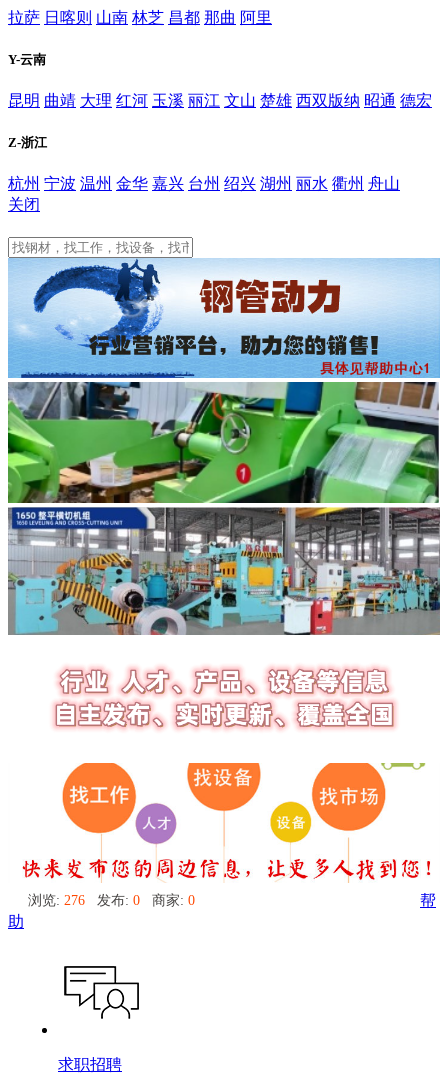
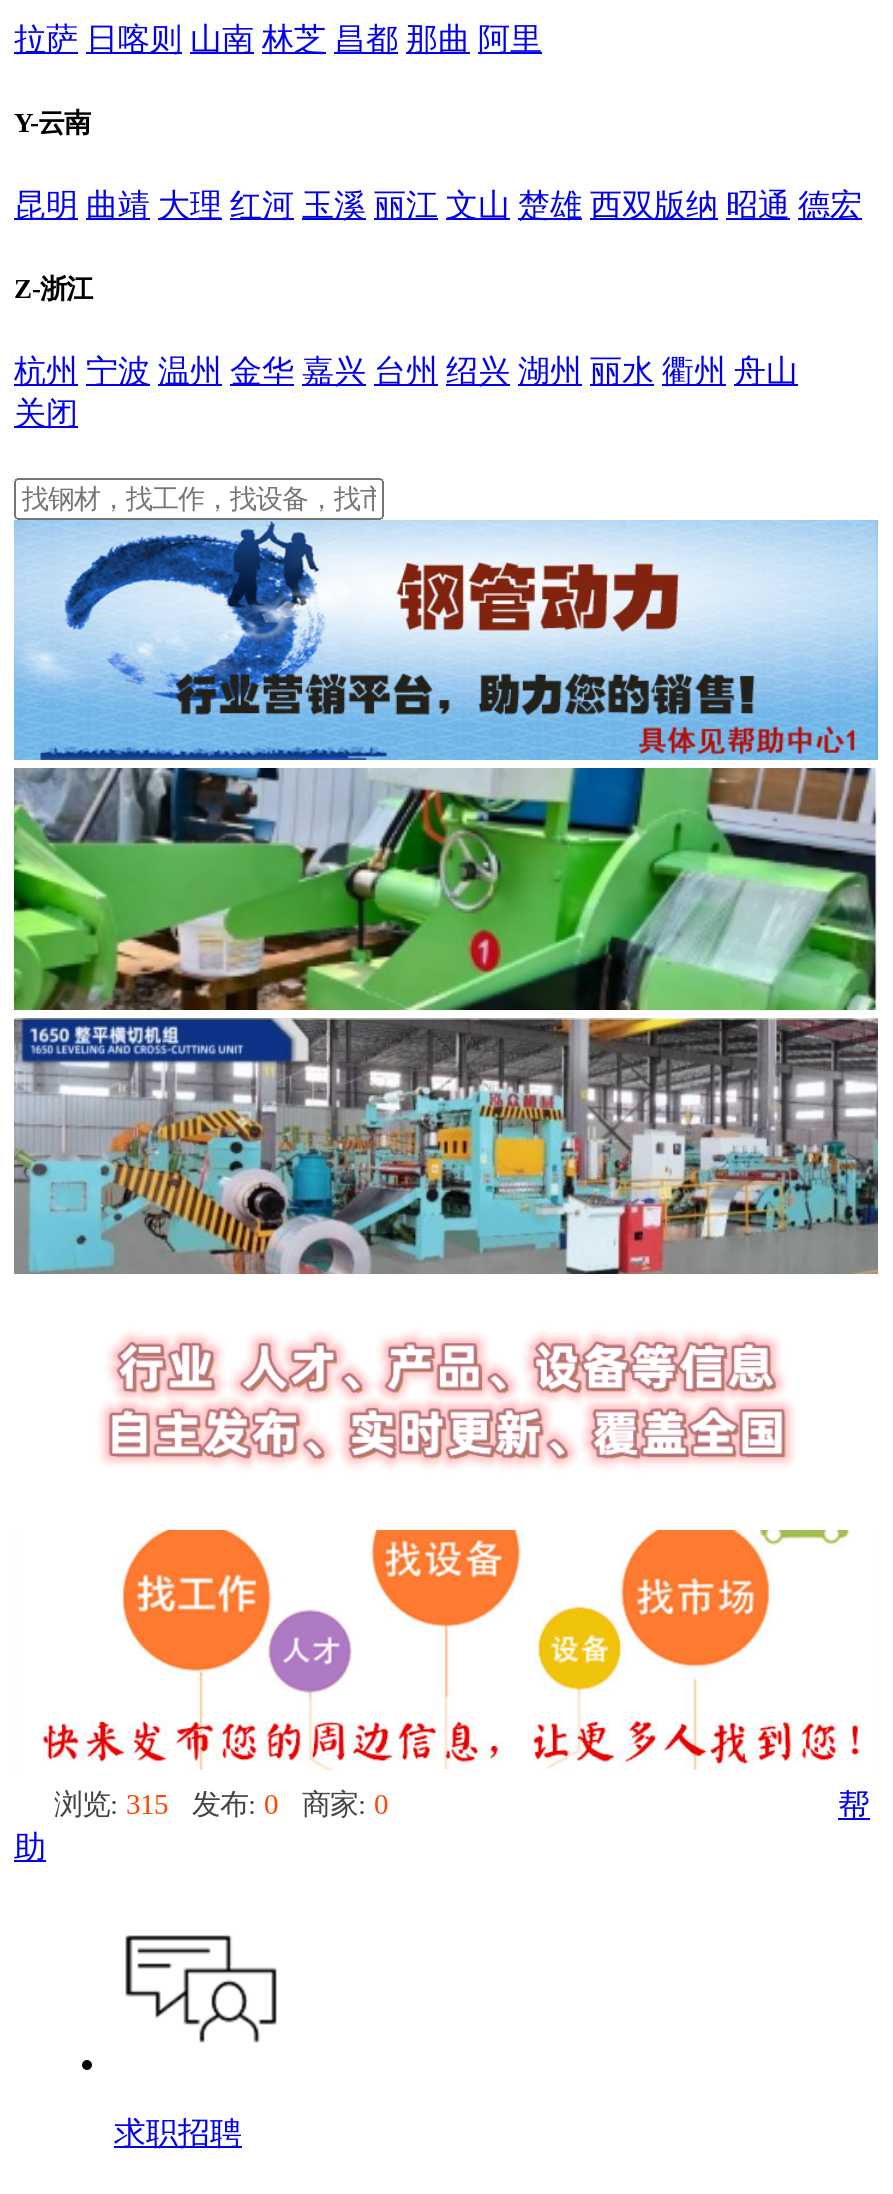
[28,892,199,908] 浏览: 276发布: 0商家: 0 -> [54,1788,396,1820] 浏览: 315发布: 0商家: 0

